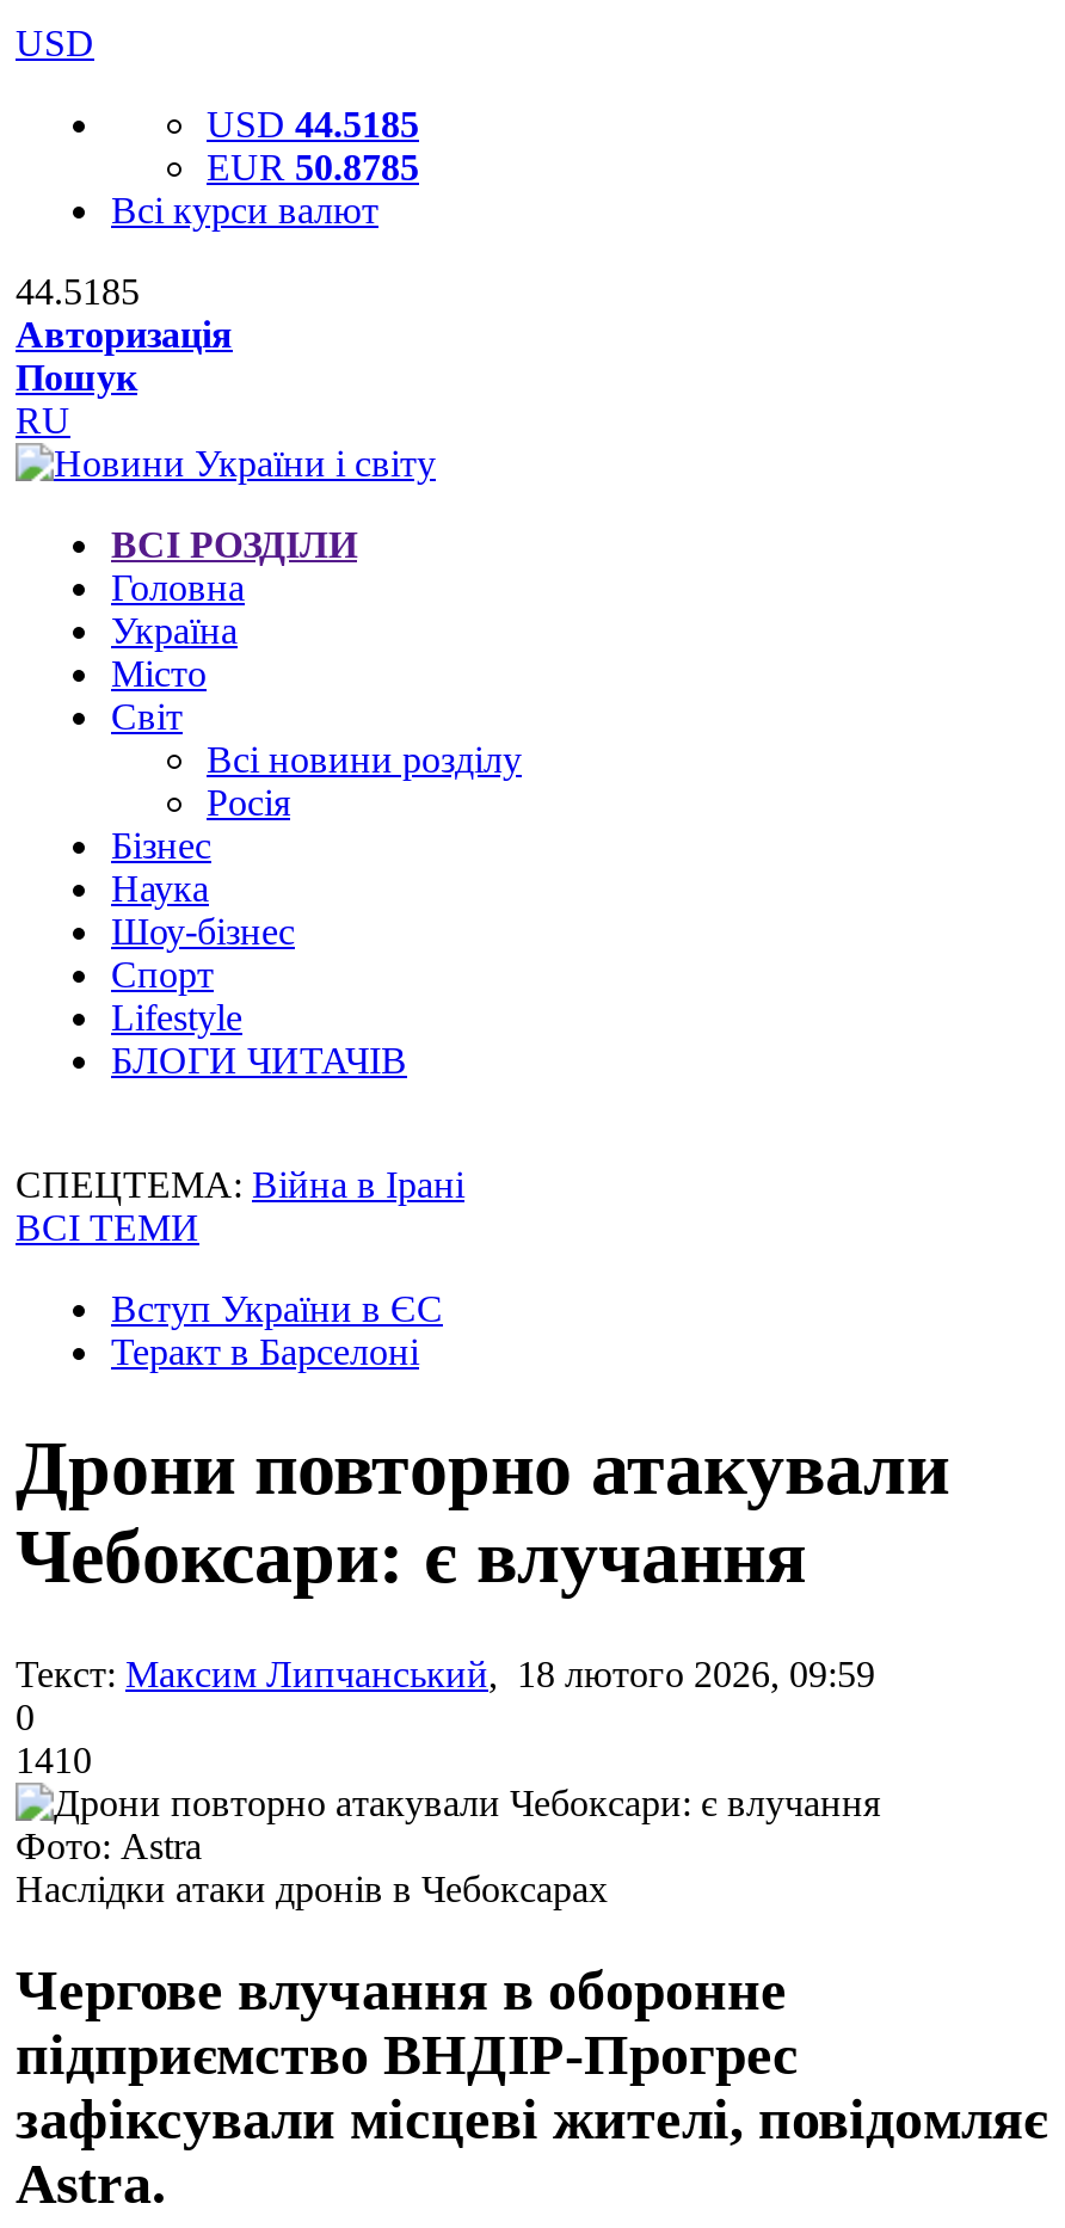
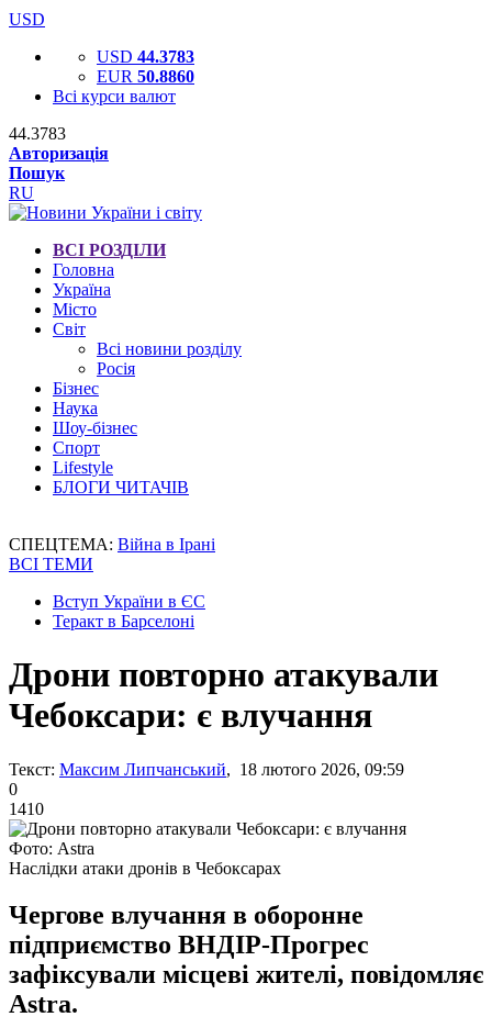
[207,104,419,144] USD 44.5185 -> [97,47,194,66] USD 44.3783
[207,147,419,187] EUR 50.8785 -> [97,67,194,86] EUR 50.8860
[16,271,140,312] 44.5185 -> [9,124,66,143] 44.3783

